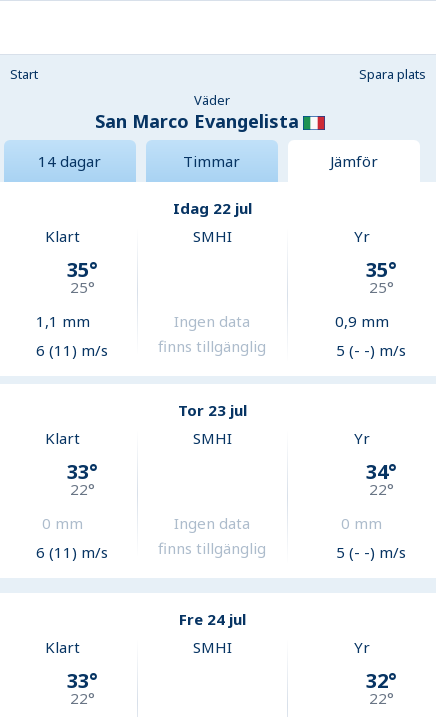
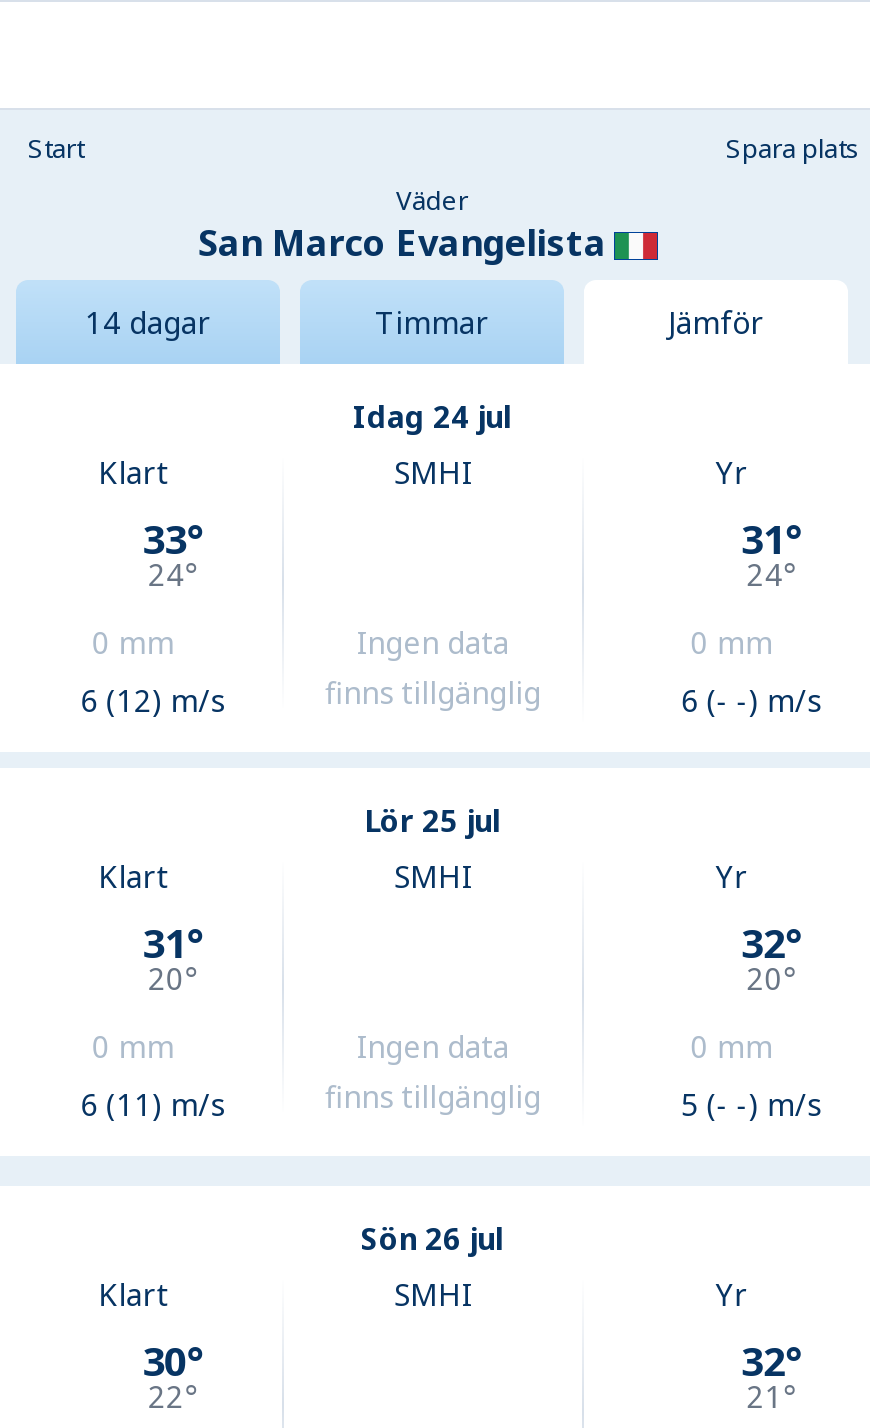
[172,198,251,218] Idag 22 jul -> [353,397,511,437] Idag 24 jul
[67,256,98,283] 35° -> [142,512,204,566] 33°
[366,256,397,283] 35° -> [741,512,803,566] 31°
[70,277,95,297] 25° -> [148,554,198,594] 24°
[369,277,394,297] 25° -> [747,554,797,594] 24°
[36,311,90,331] 1,1 mm -> [92,623,174,663] 0 mm
[335,311,389,331] 0,9 mm -> [691,623,773,663] 0 mm
[36,340,108,360] 6 (11) m/s -> [80,680,224,720] 6 (12) m/s
[336,340,406,360] 5 (- -) m/s -> [681,680,821,720] 6 (- -) m/s
[177,400,246,420] Tor 23 jul -> [364,801,500,841] Lör 25 jul
[67,458,98,485] 33° -> [142,916,204,970] 31°
[366,458,397,485] 34° -> [741,916,803,970] 32°
[70,479,95,499] 22° -> [148,958,198,998] 20°
[369,479,394,499] 22° -> [747,958,797,998] 20°
[178,609,245,629] Fre 24 jul -> [361,1219,503,1259] Sön 26 jul
[67,667,98,694] 33° -> [142,1334,204,1388] 30°
[369,688,394,708] 22° -> [747,1376,797,1416] 21°

